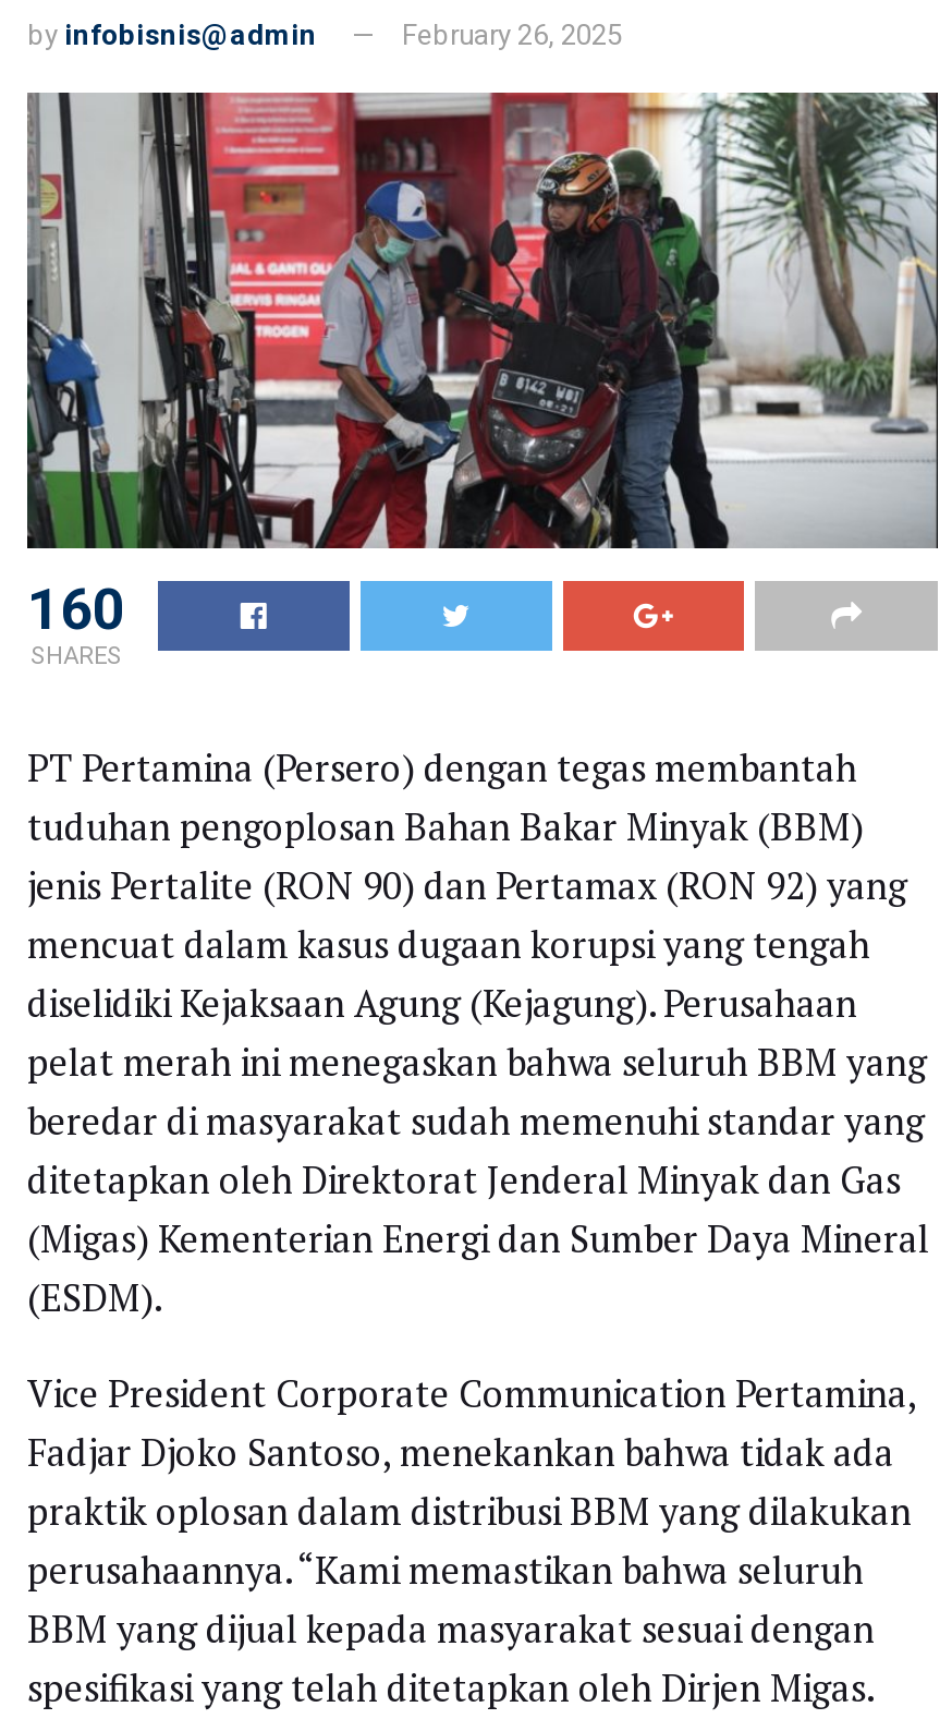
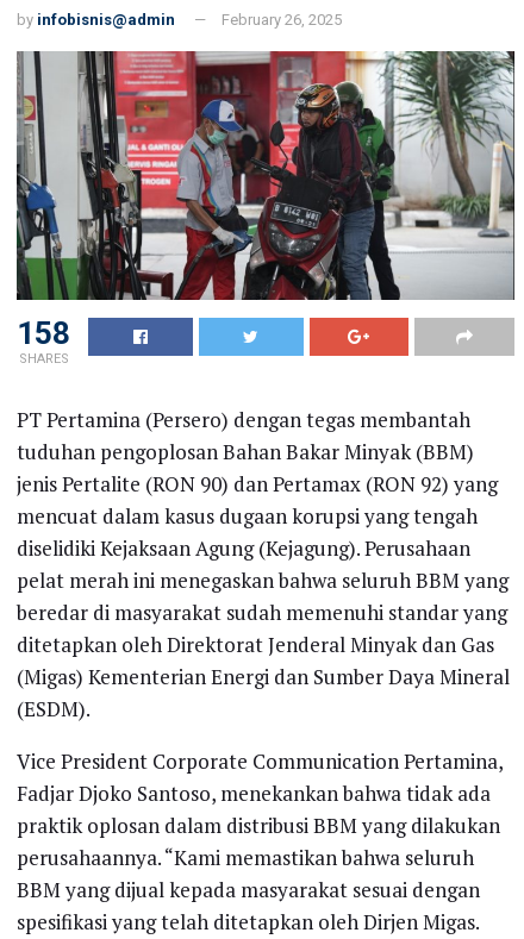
[27,577,125,642] 160 -> [17,315,70,351] 158

